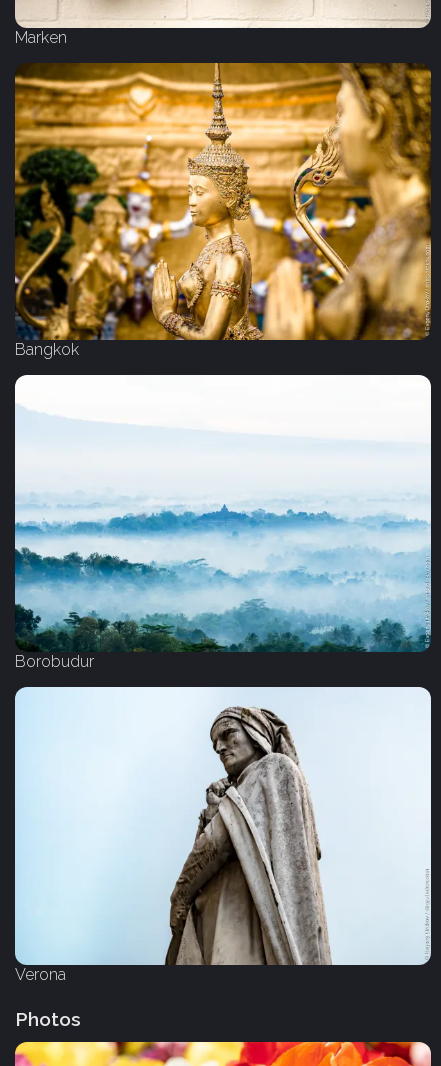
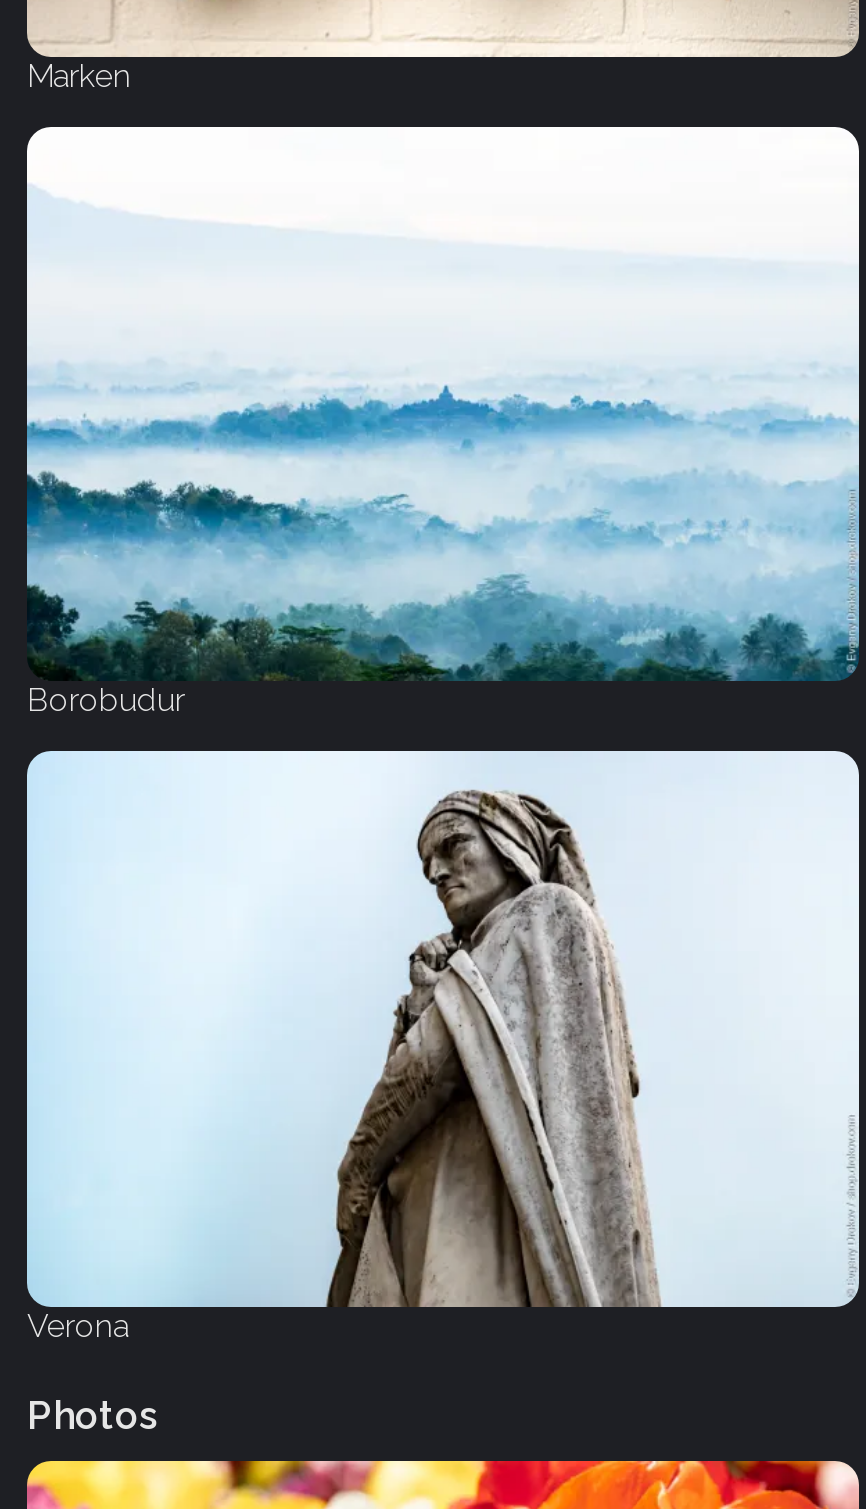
[14,62,432,359] [image] | Bangkok -> none

